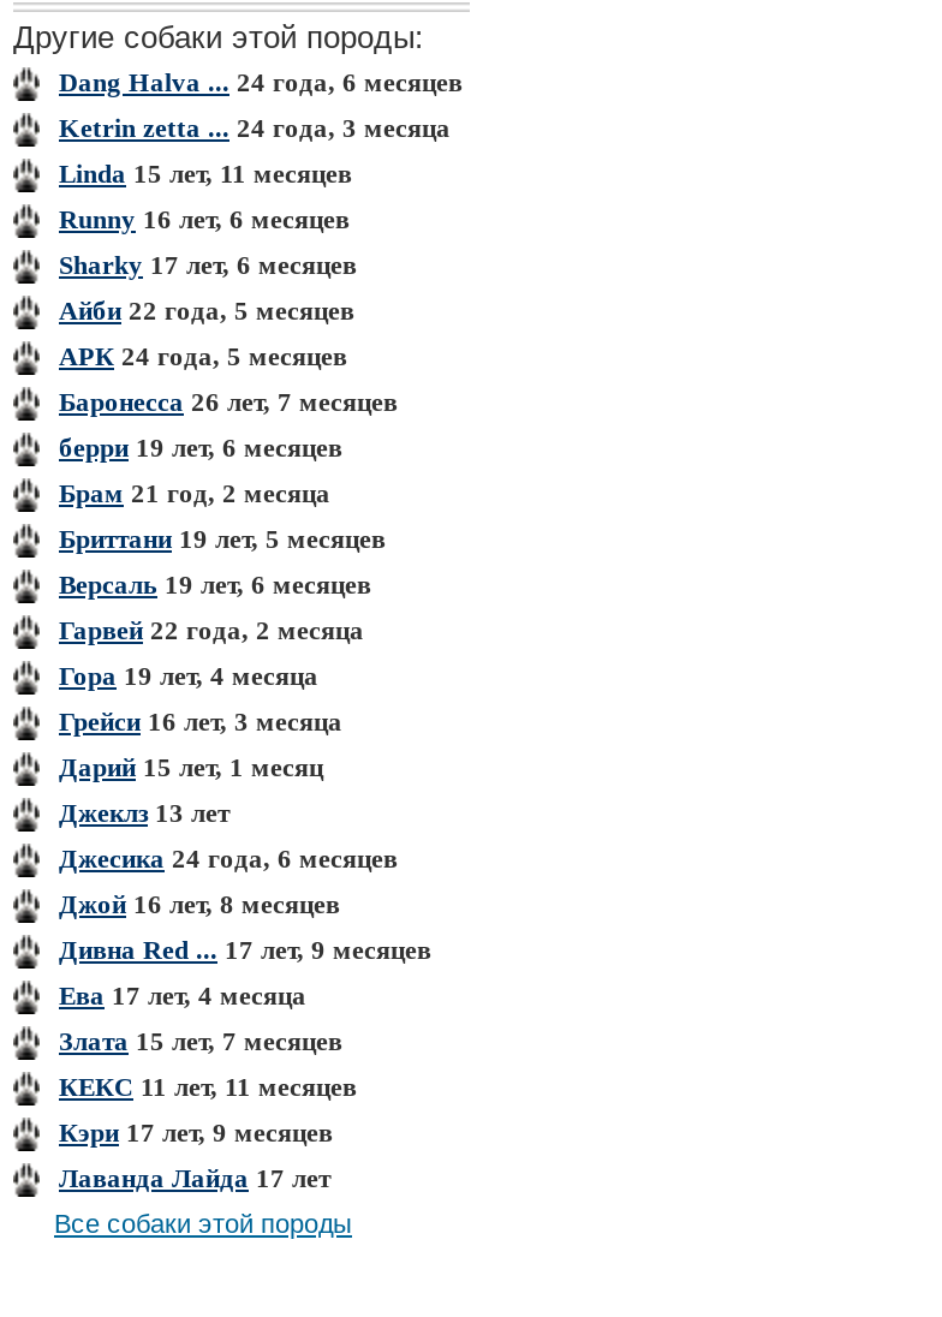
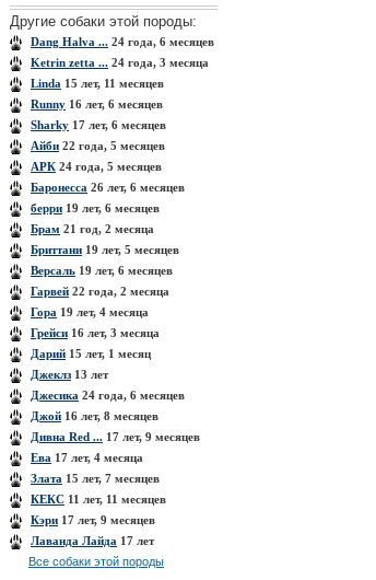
[59,387,398,416] Баронесса 26 лет, 7 месяцев -> [31,181,185,194] Баронесса 26 лет, 6 месяцев

